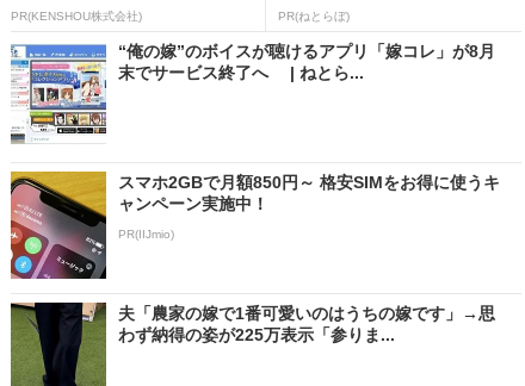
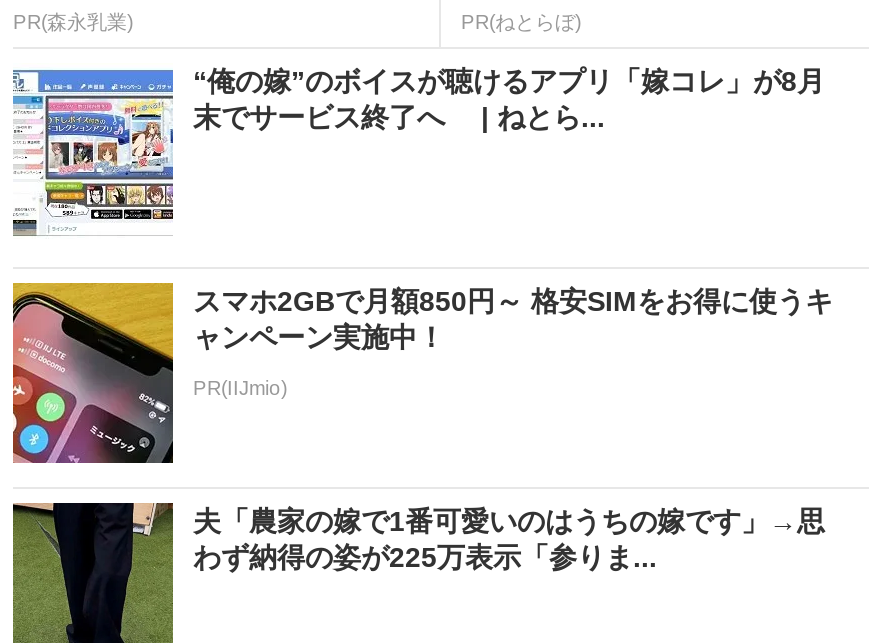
[11,9,142,23] PR(KENSHOU株式会社) -> [13,11,133,33] PR(森永乳業)

